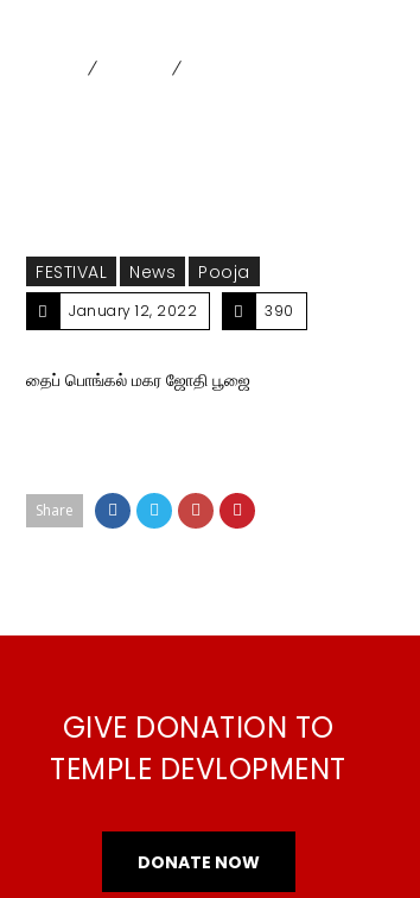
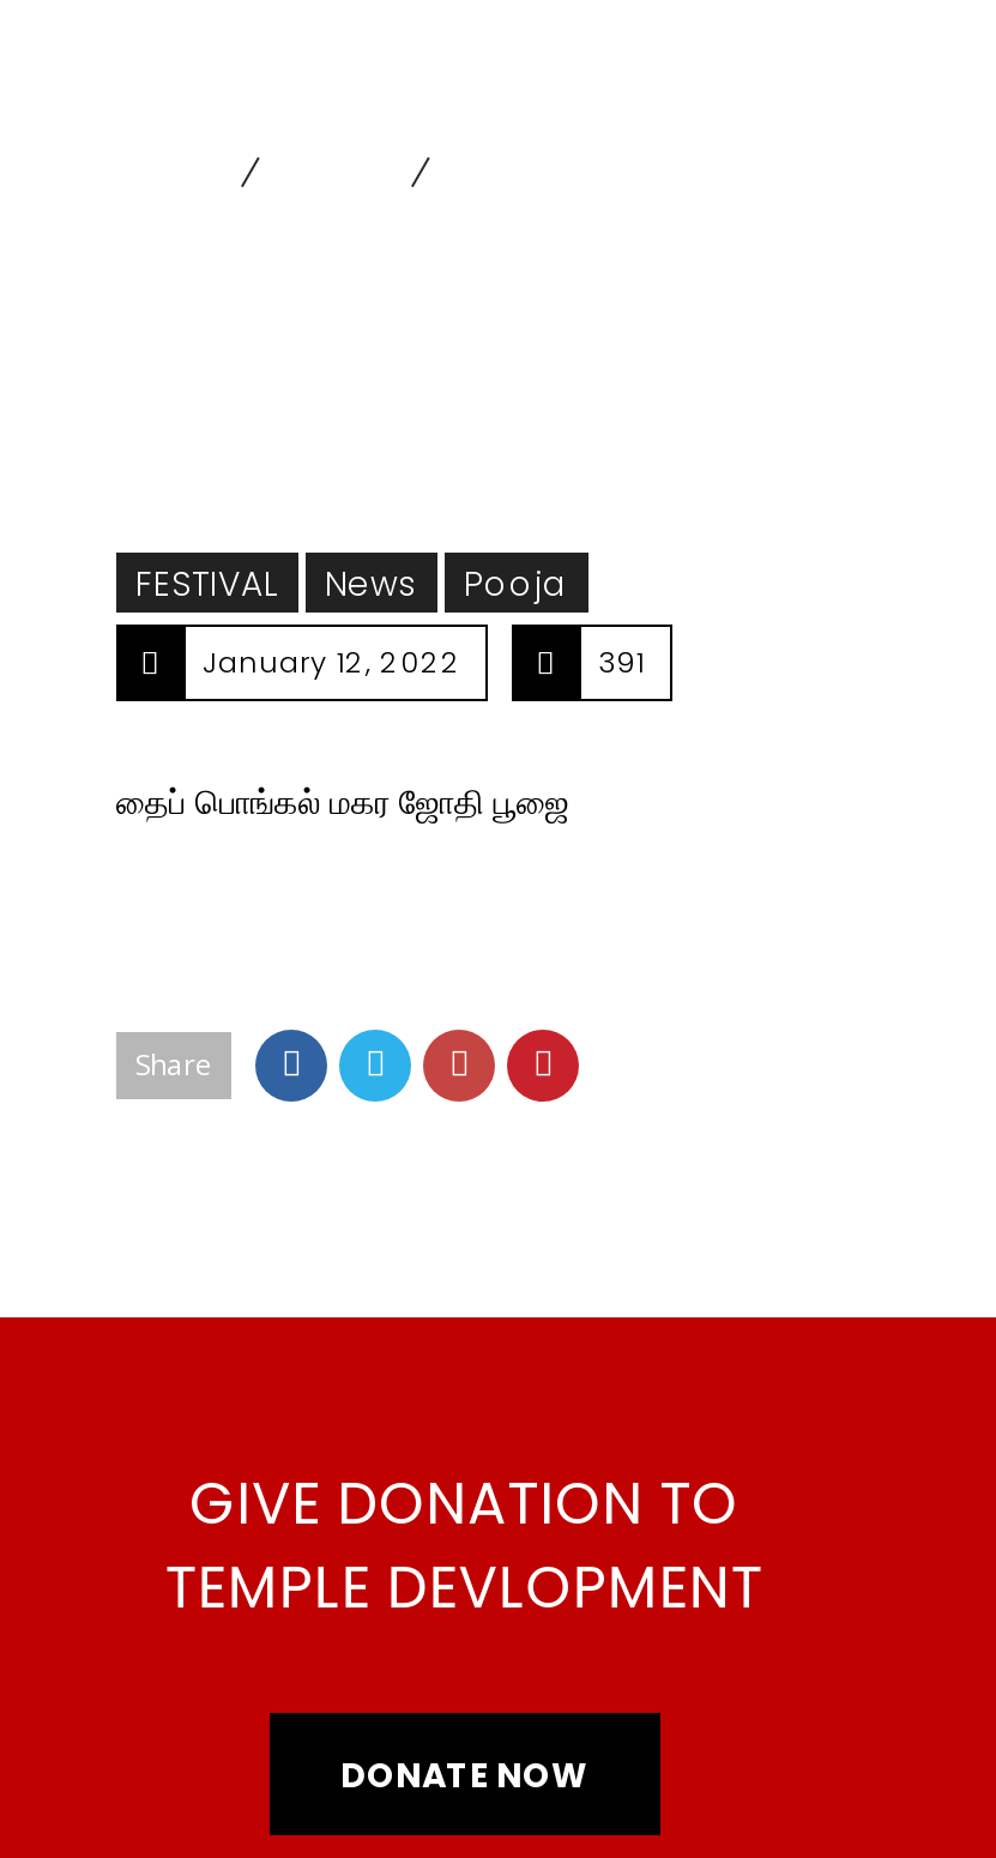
[265,301,294,321] 390 -> [598,641,645,682] 391

